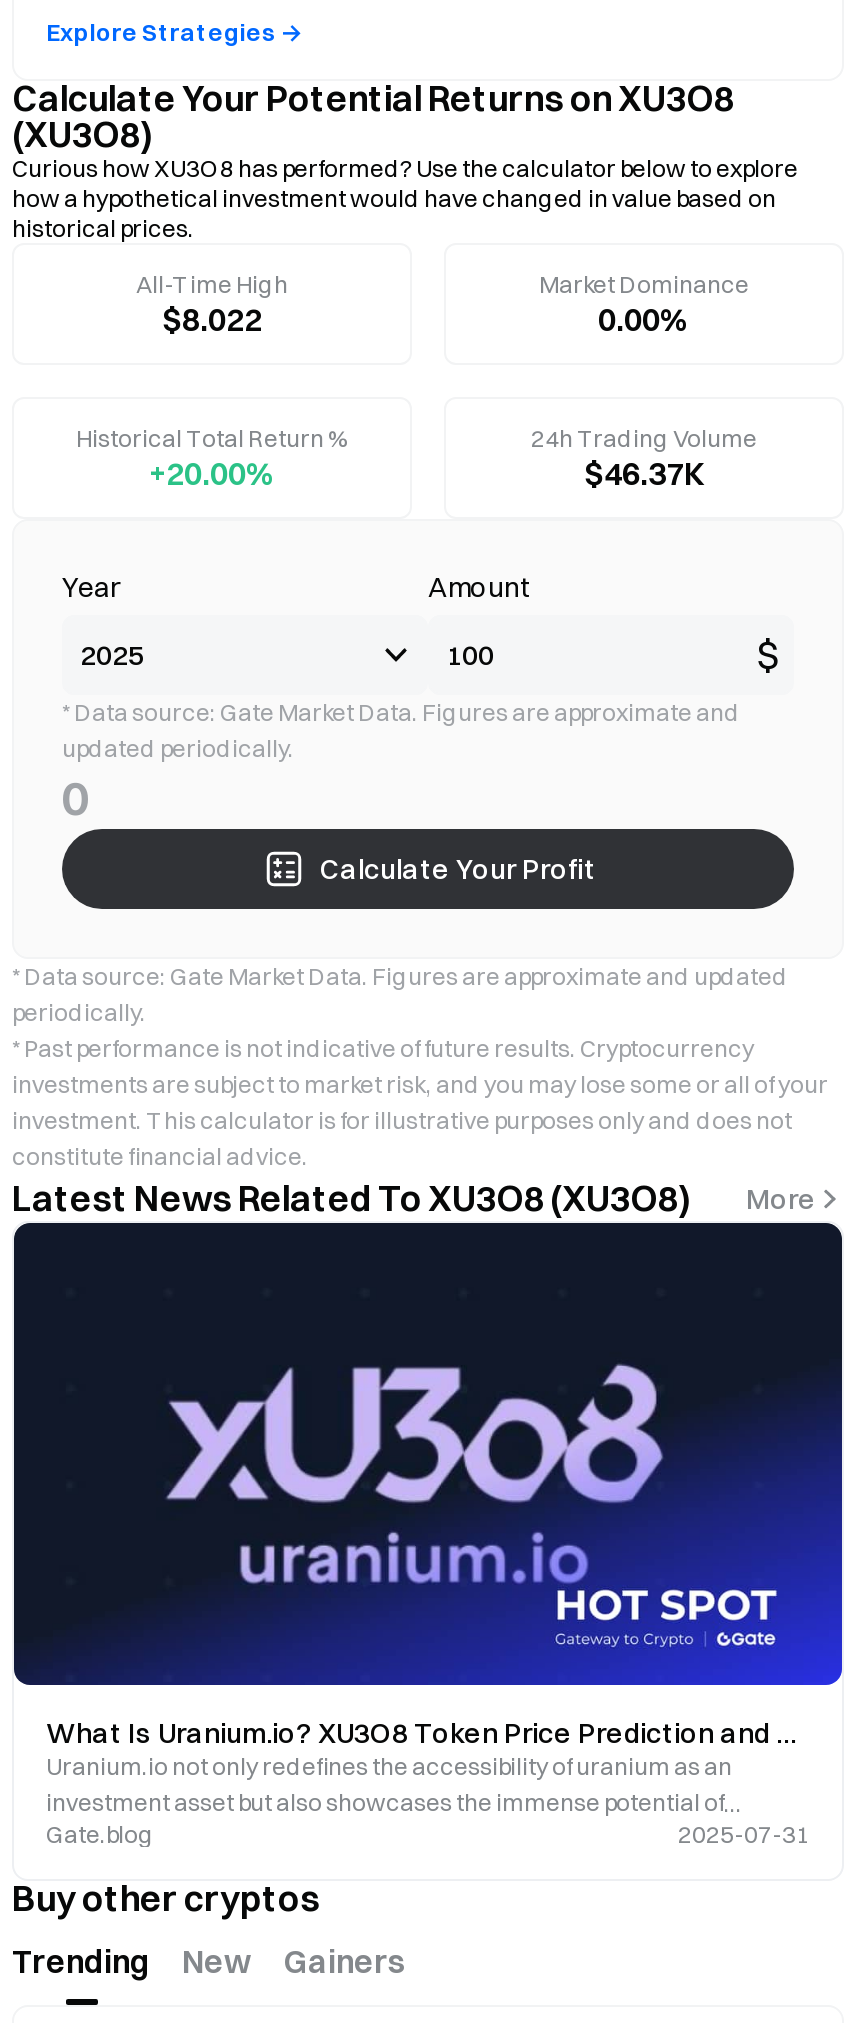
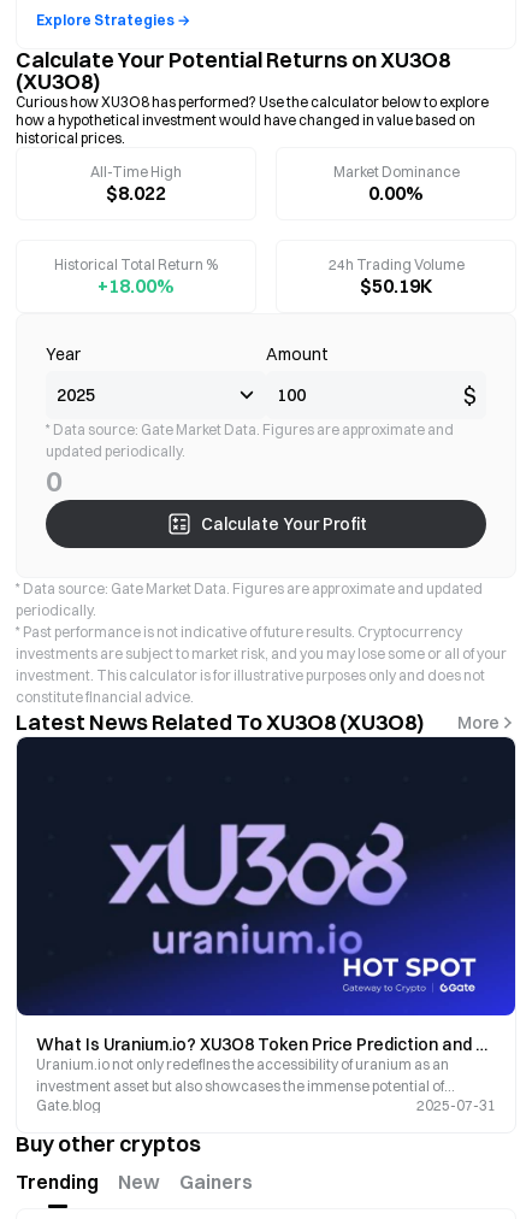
[148,453,276,493] +20.00% -> [97,273,175,298] +18.00%
[584,453,704,493] $46.37K -> [360,273,432,298] $50.19K

